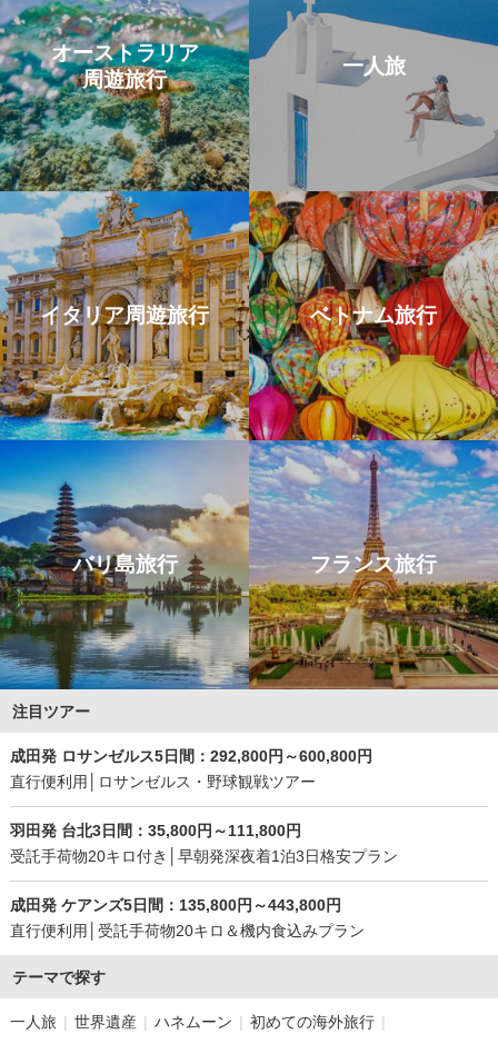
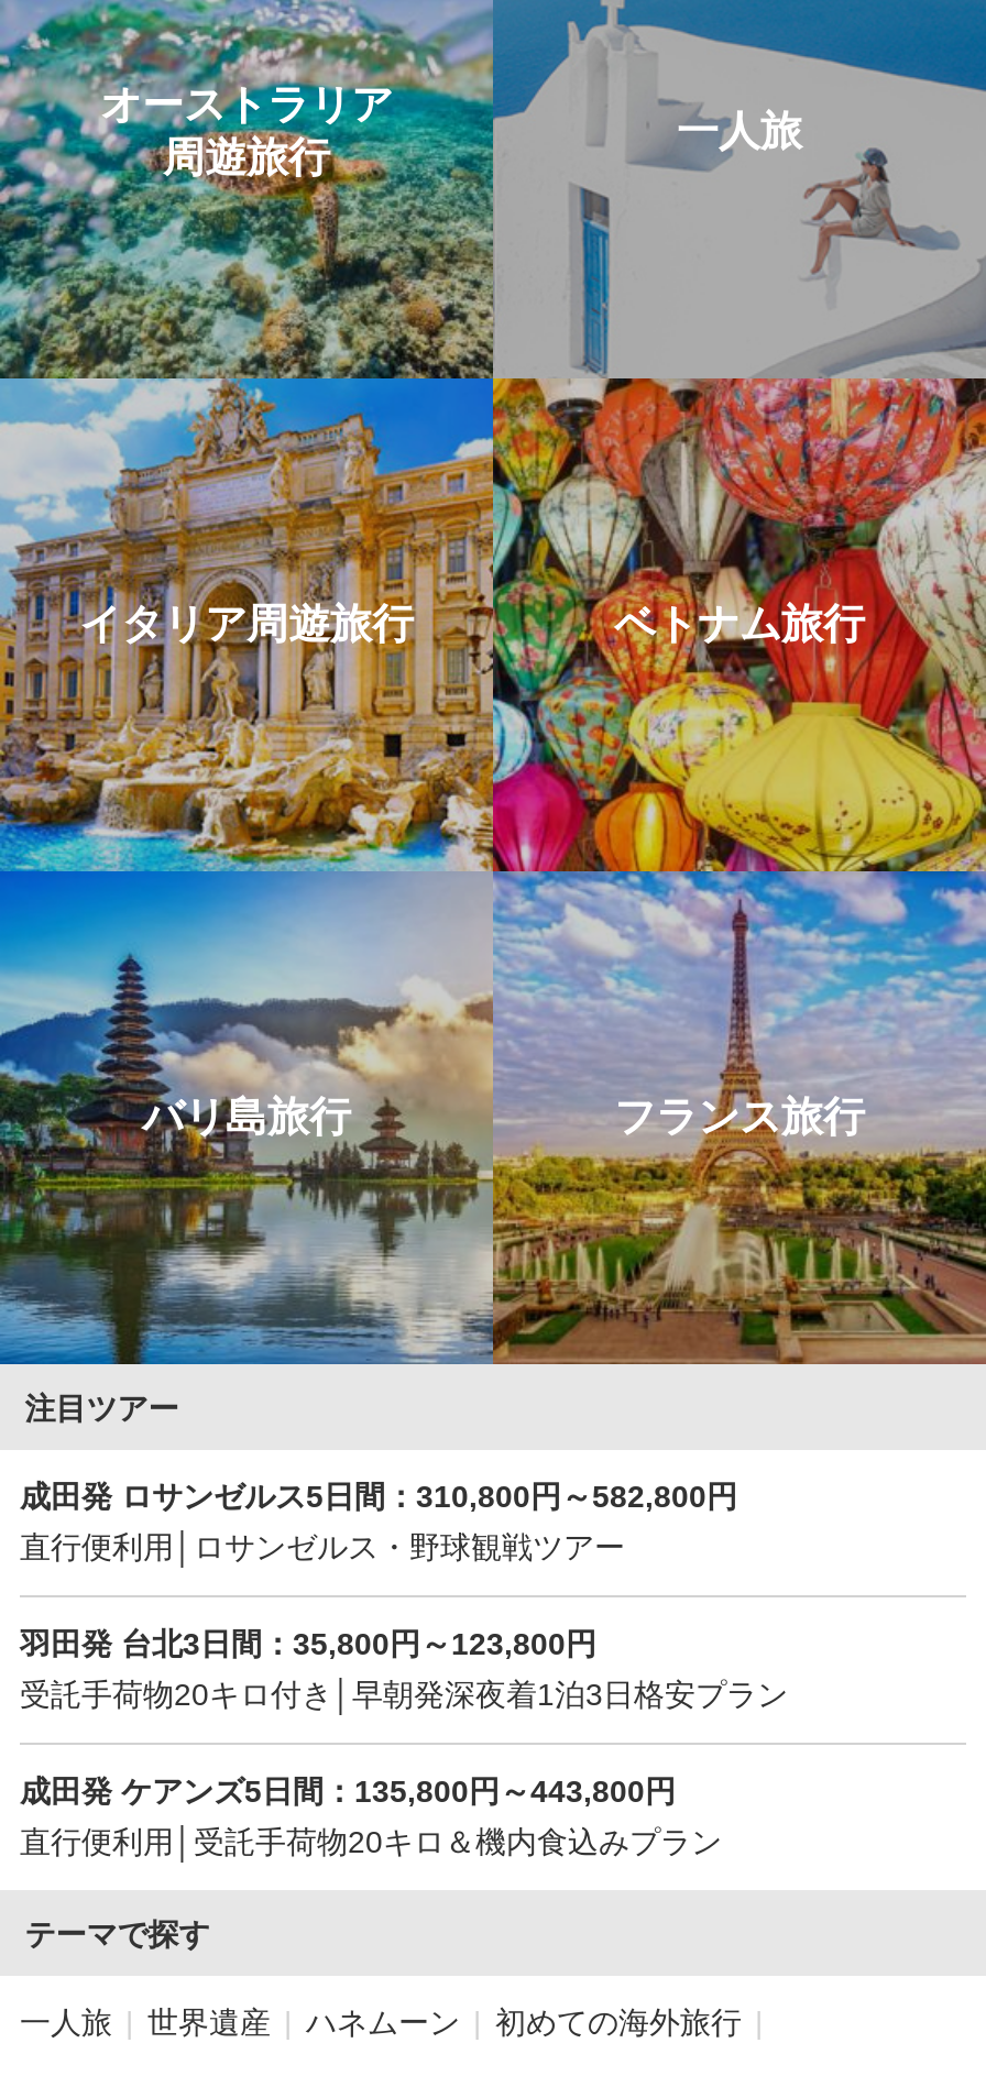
[10,747,372,765] 成田発 ロサンゼルス5日間：292,800円～600,800円 -> [20,1478,737,1513] 成田発 ロサンゼルス5日間：310,800円～582,800円
[10,821,301,839] 羽田発 台北3日間：35,800円～111,800円 -> [20,1625,596,1661] 羽田発 台北3日間：35,800円～123,800円

